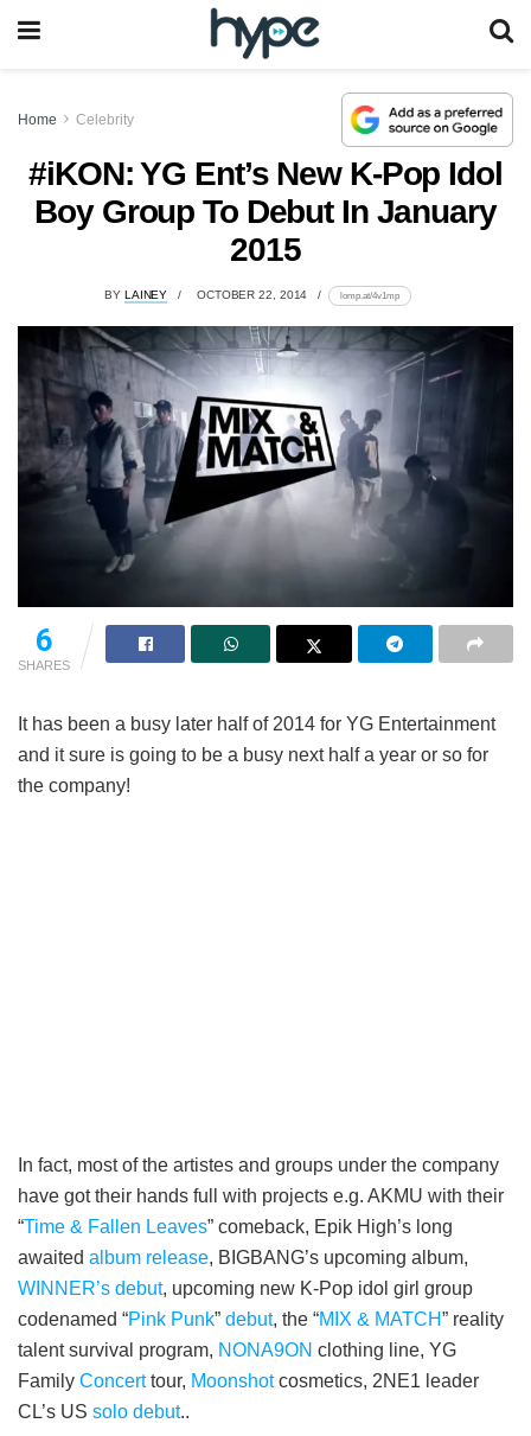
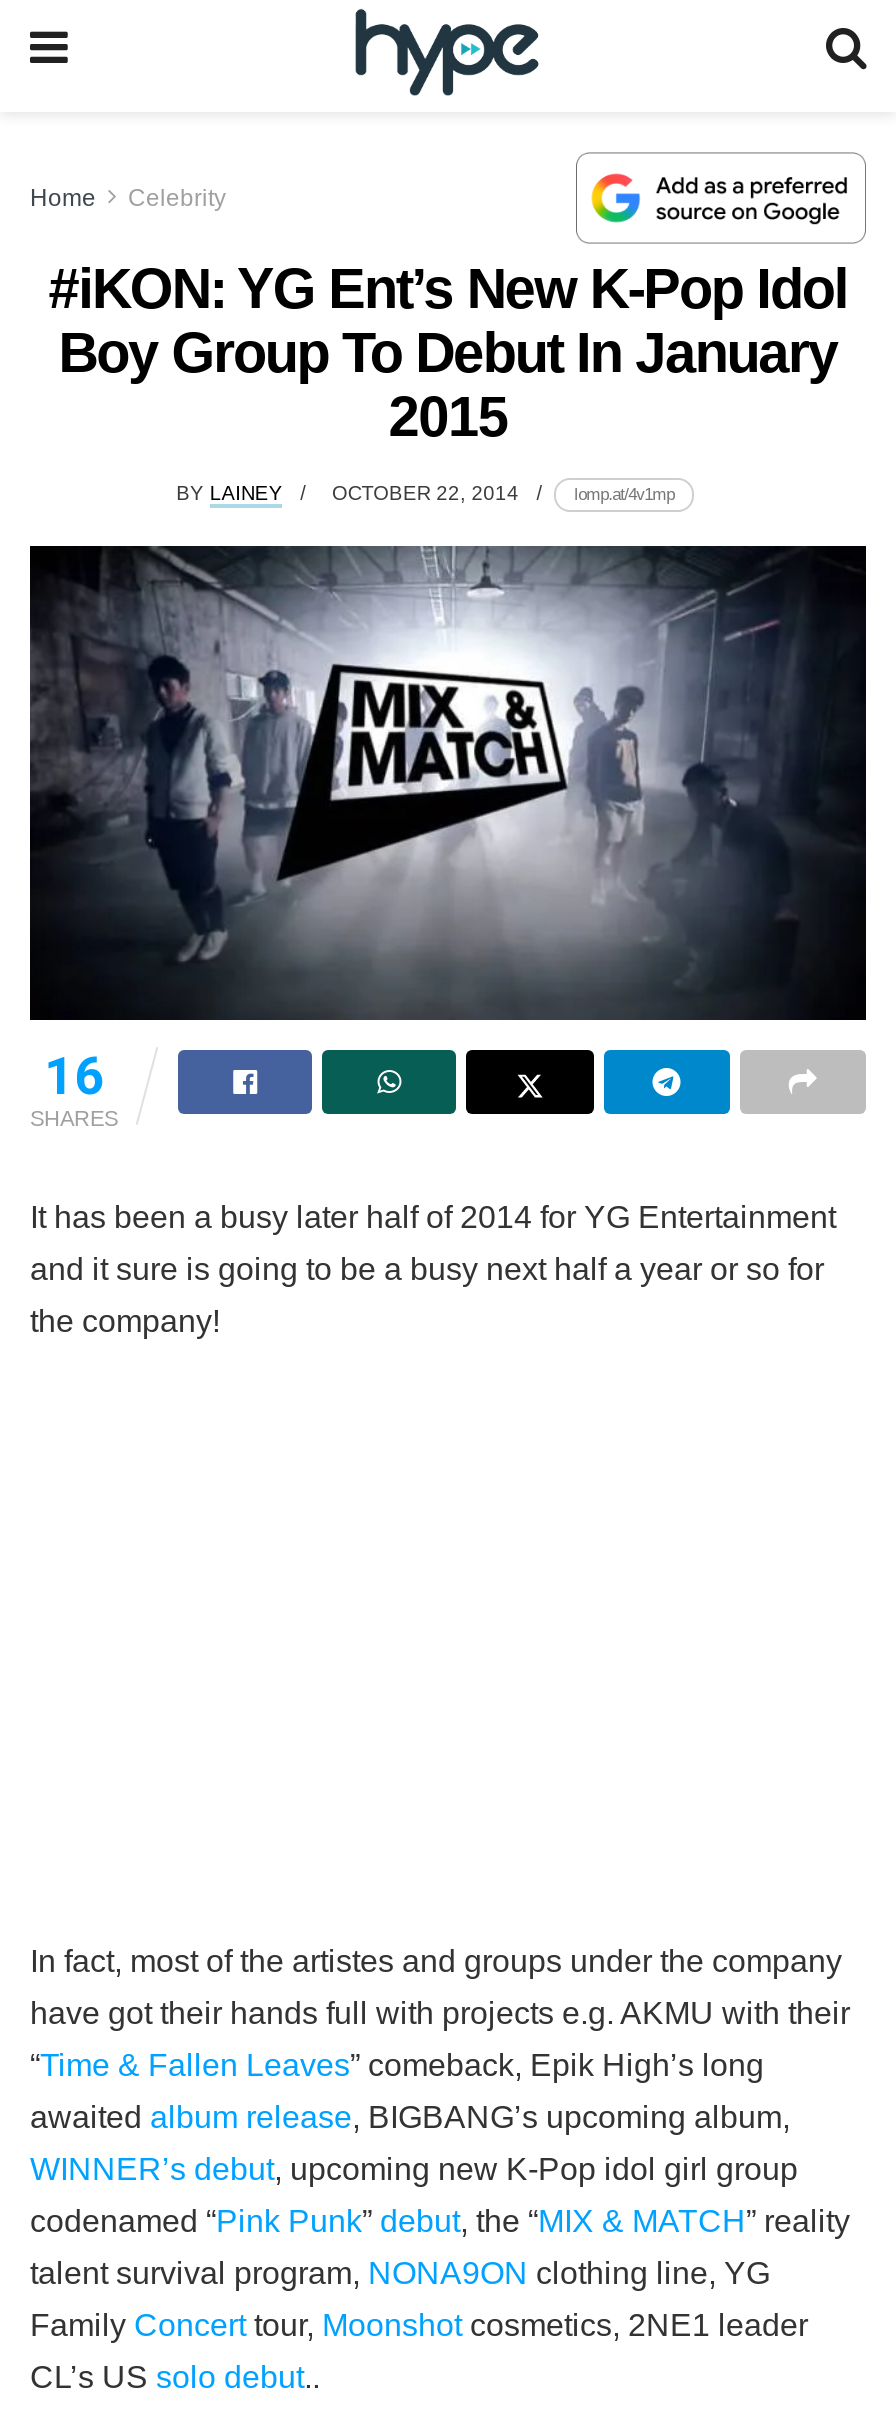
[35,622,53,658] 6 -> [44,1045,104,1105] 16

